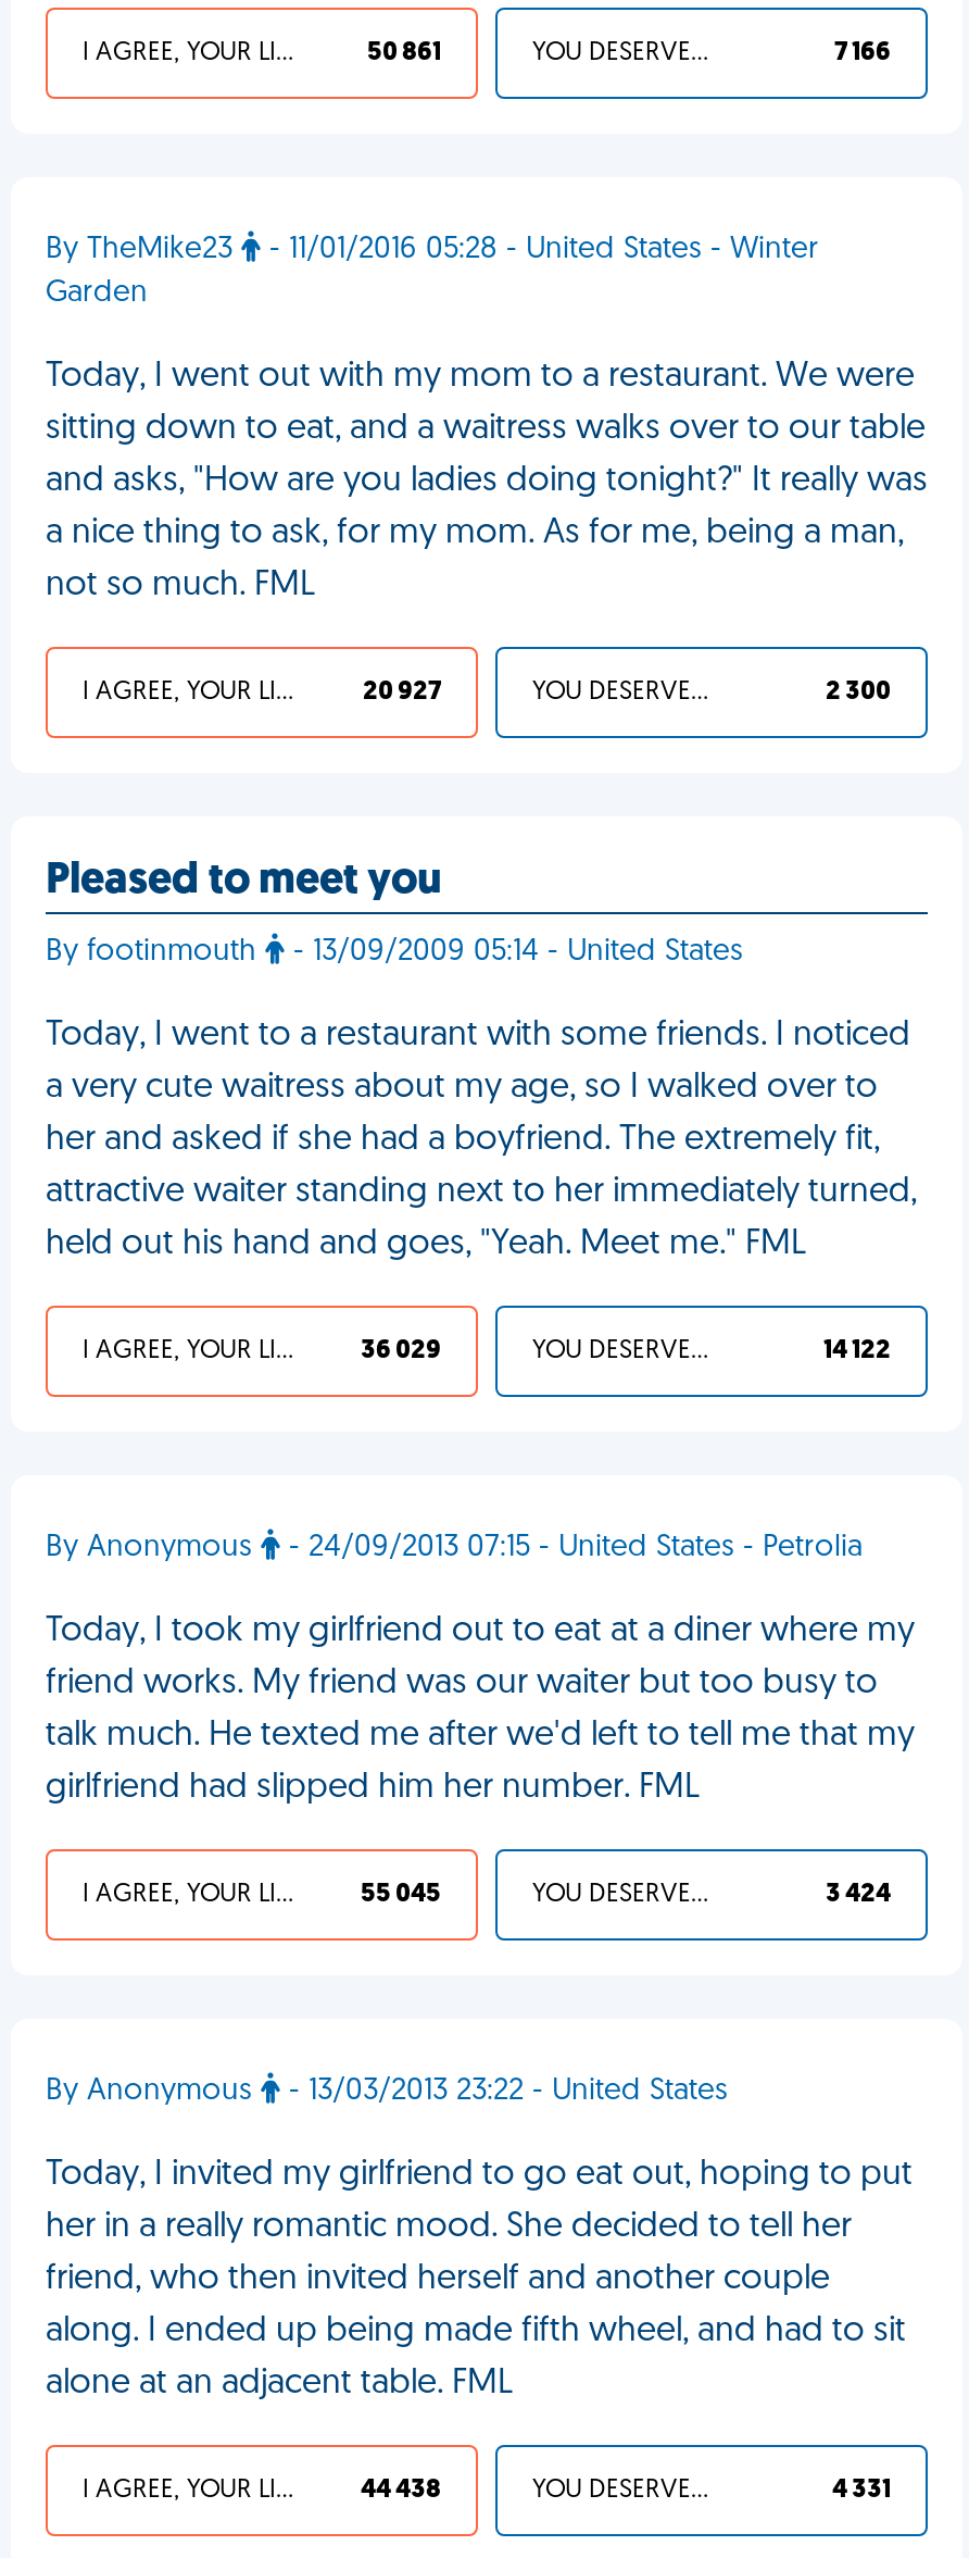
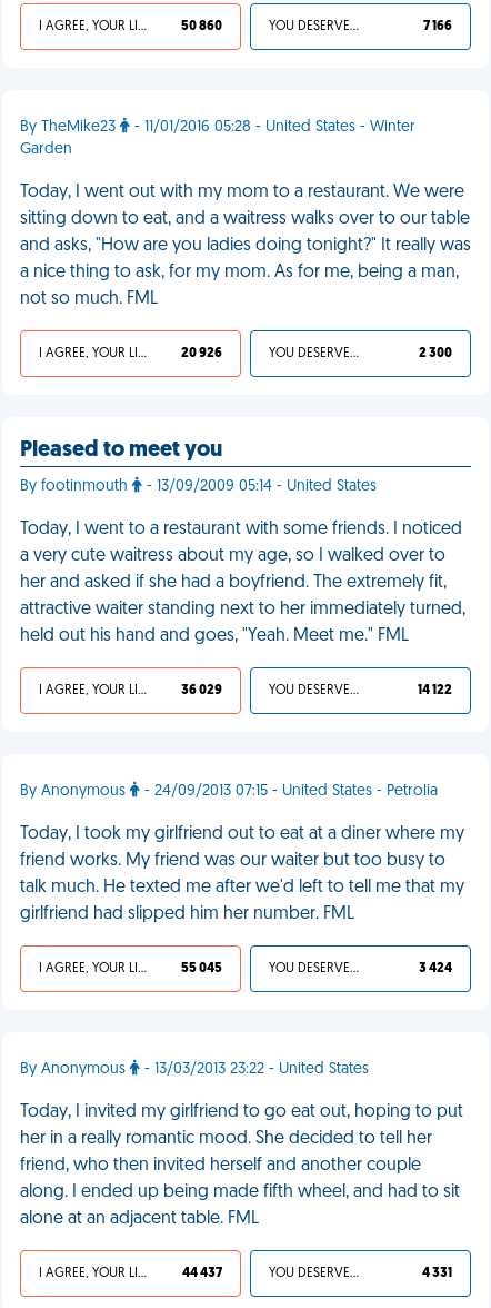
[367,40,441,66] 50 861 -> [181,20,222,33] 50 860
[363,679,441,706] 20 927 -> [181,347,222,360] 20 926
[361,2478,441,2504] 44 438 -> [182,1267,222,1280] 44 437

